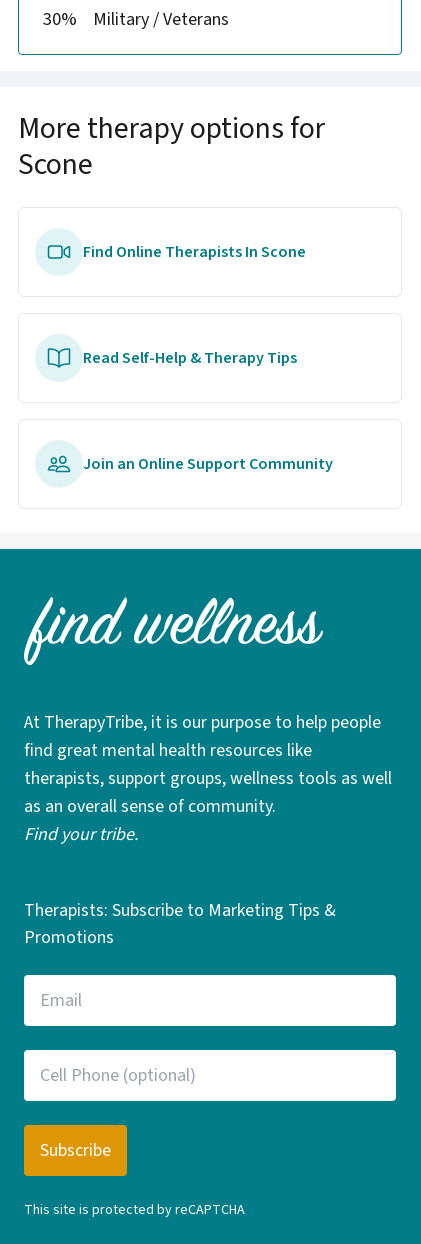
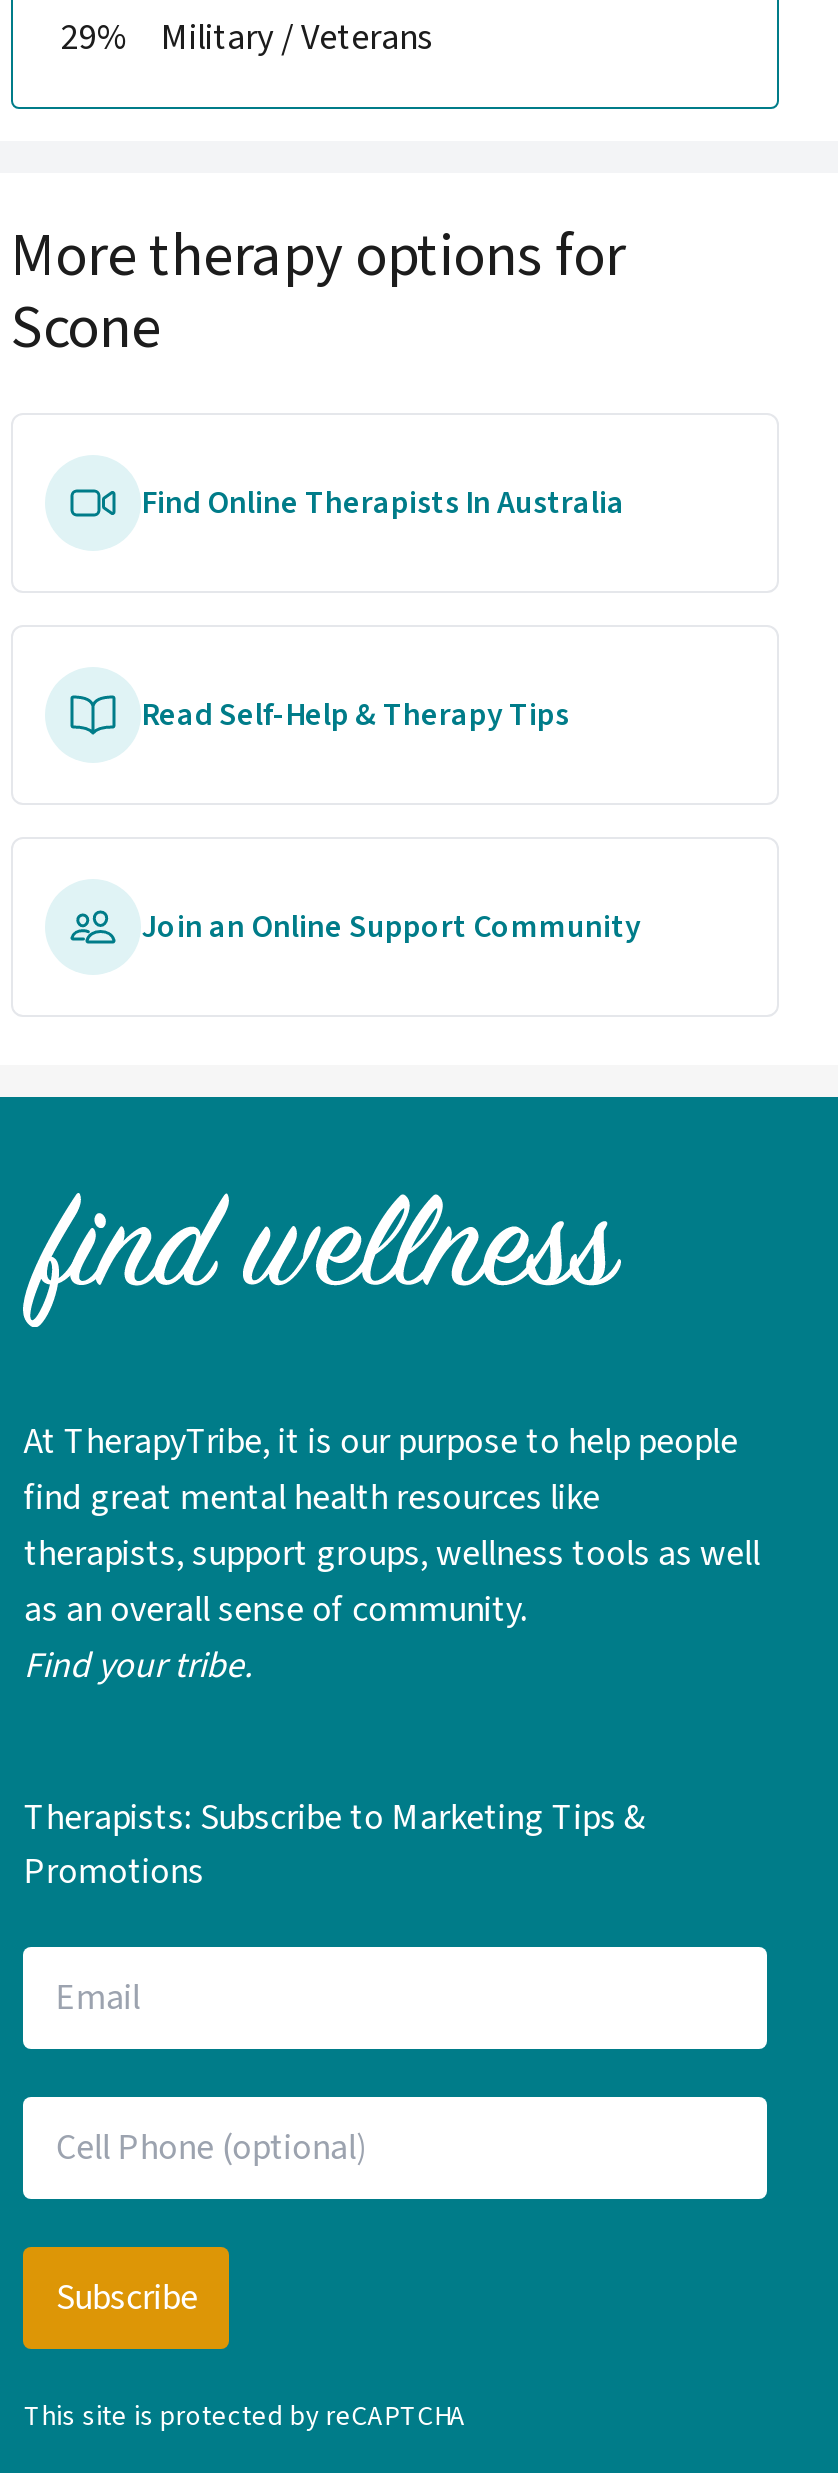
[43,7,229,32] 30% Military / Veterans -> [61,12,433,62] 29% Military / Veterans
[83,241,306,263] Find Online Therapists In Scone -> [141,480,625,524] Find Online Therapists In Australia

